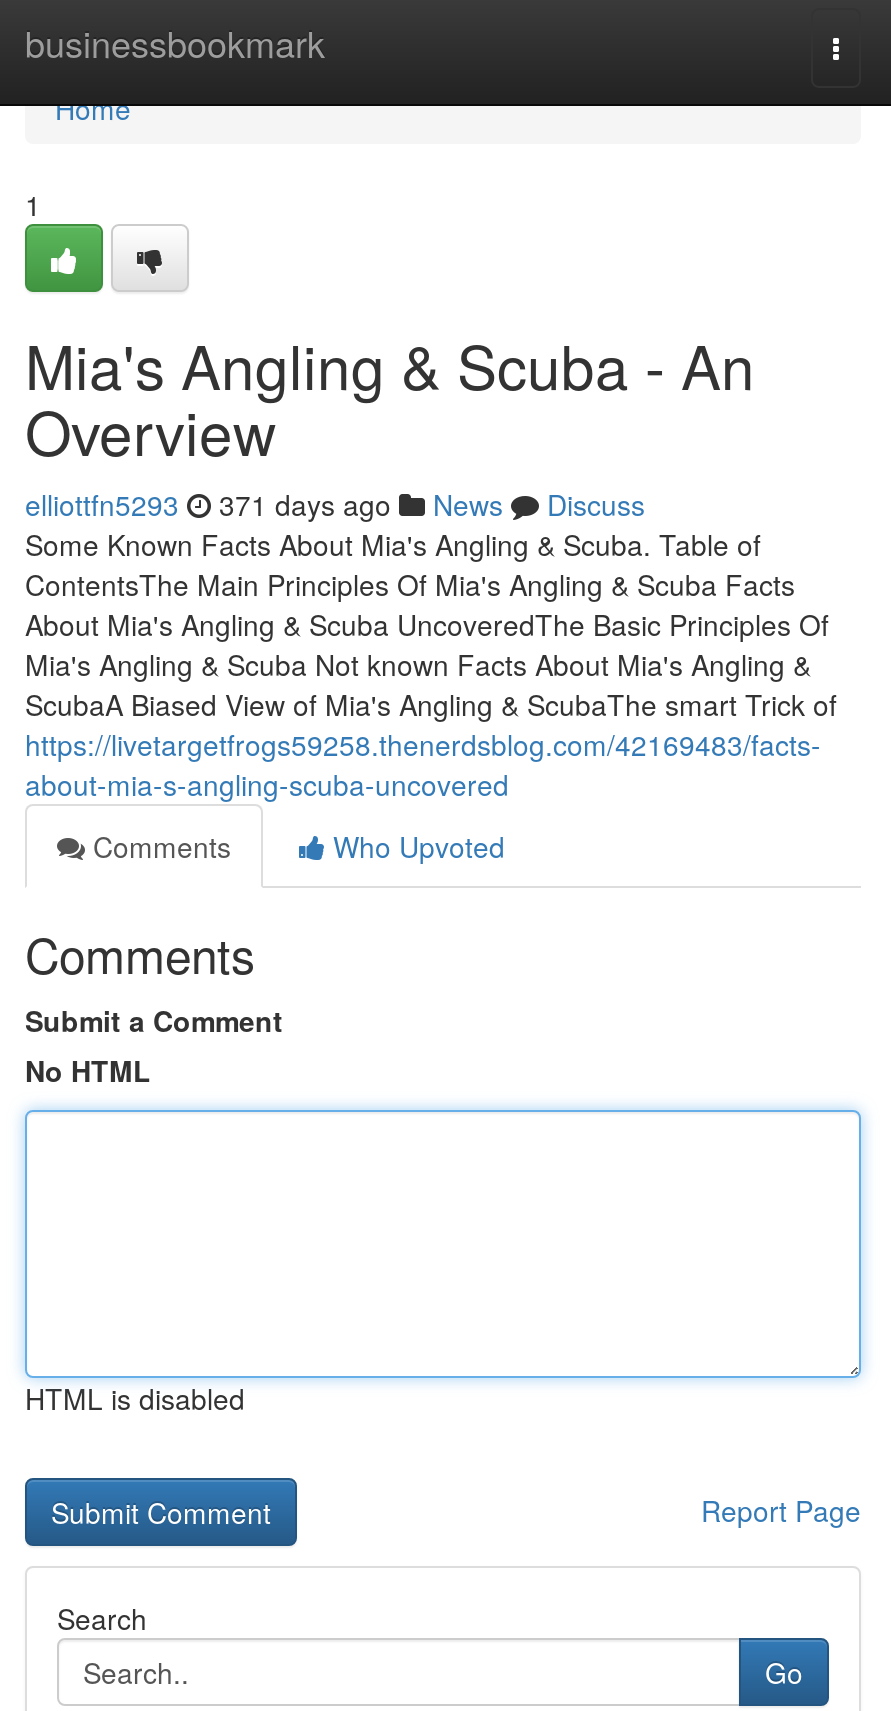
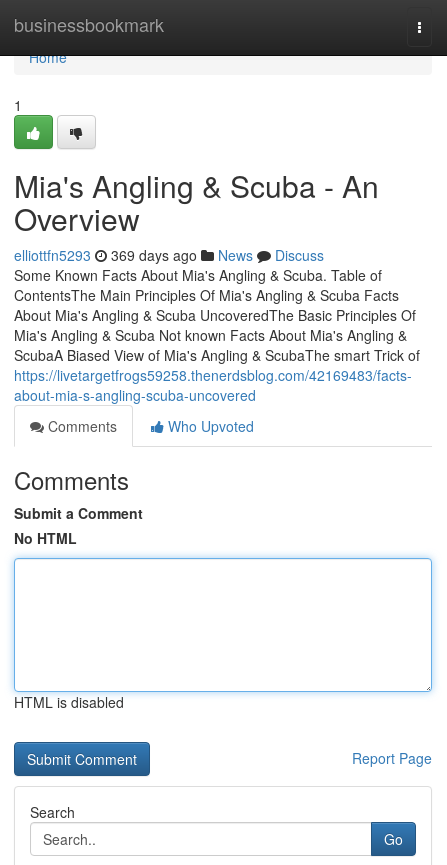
[25,484,645,524] elliottfn5293 371 days ago News Discuss -> [14,245,324,265] elliottfn5293 369 days ago News Discuss

